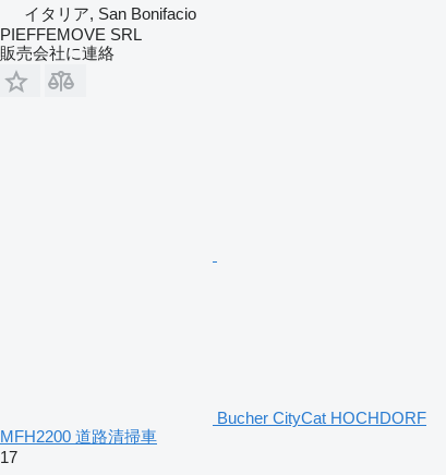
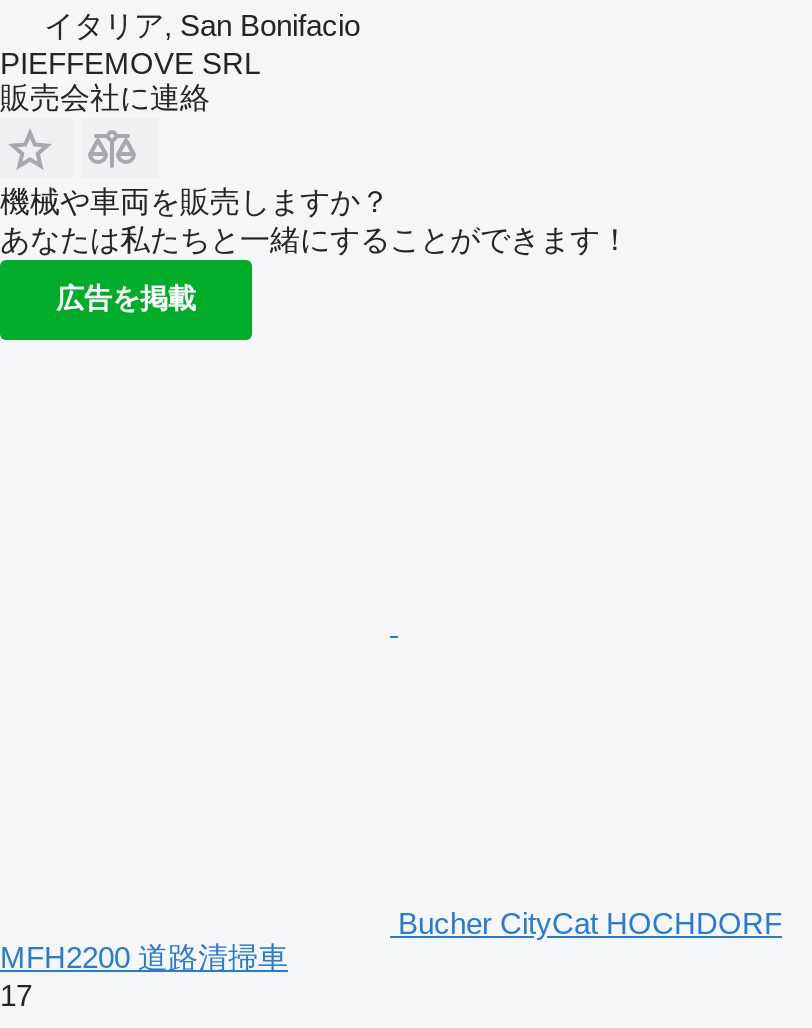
none -> [0,184,630,314] 機械や車両を販売しますか？ | あなたは私たちと一緒にすることができます！ | 広告を掲載

